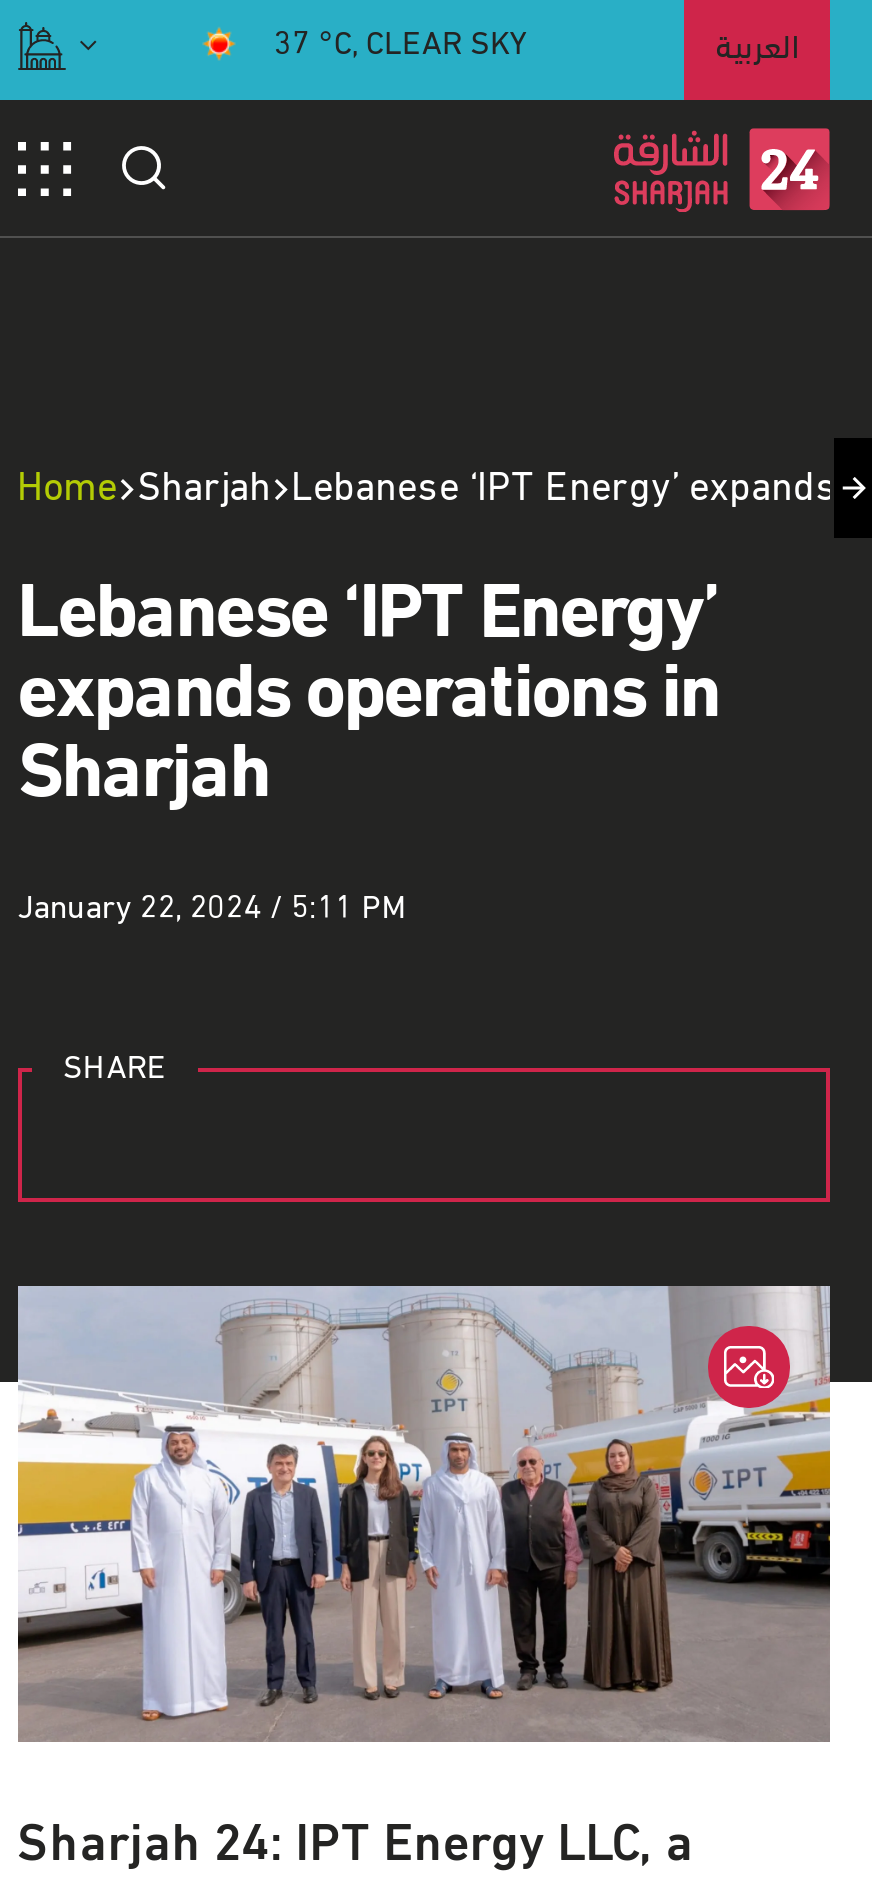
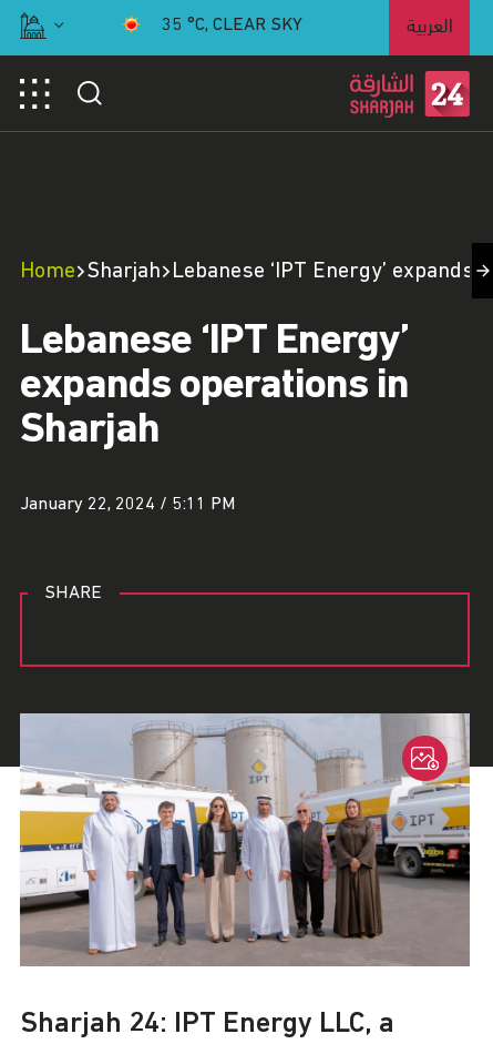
[274,28,528,62] 37 °C, CLEAR SKY -> [162,16,302,34] 35 °C, CLEAR SKY

